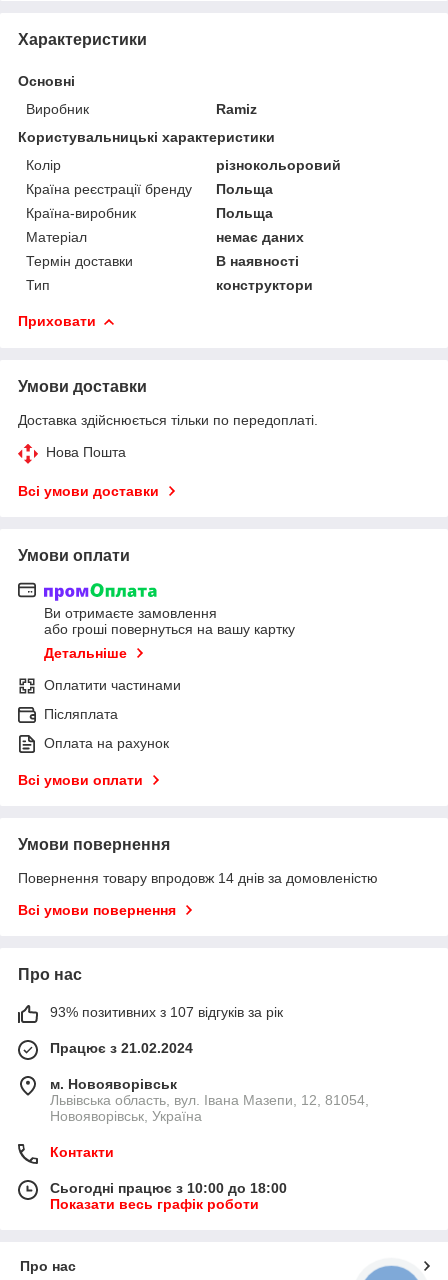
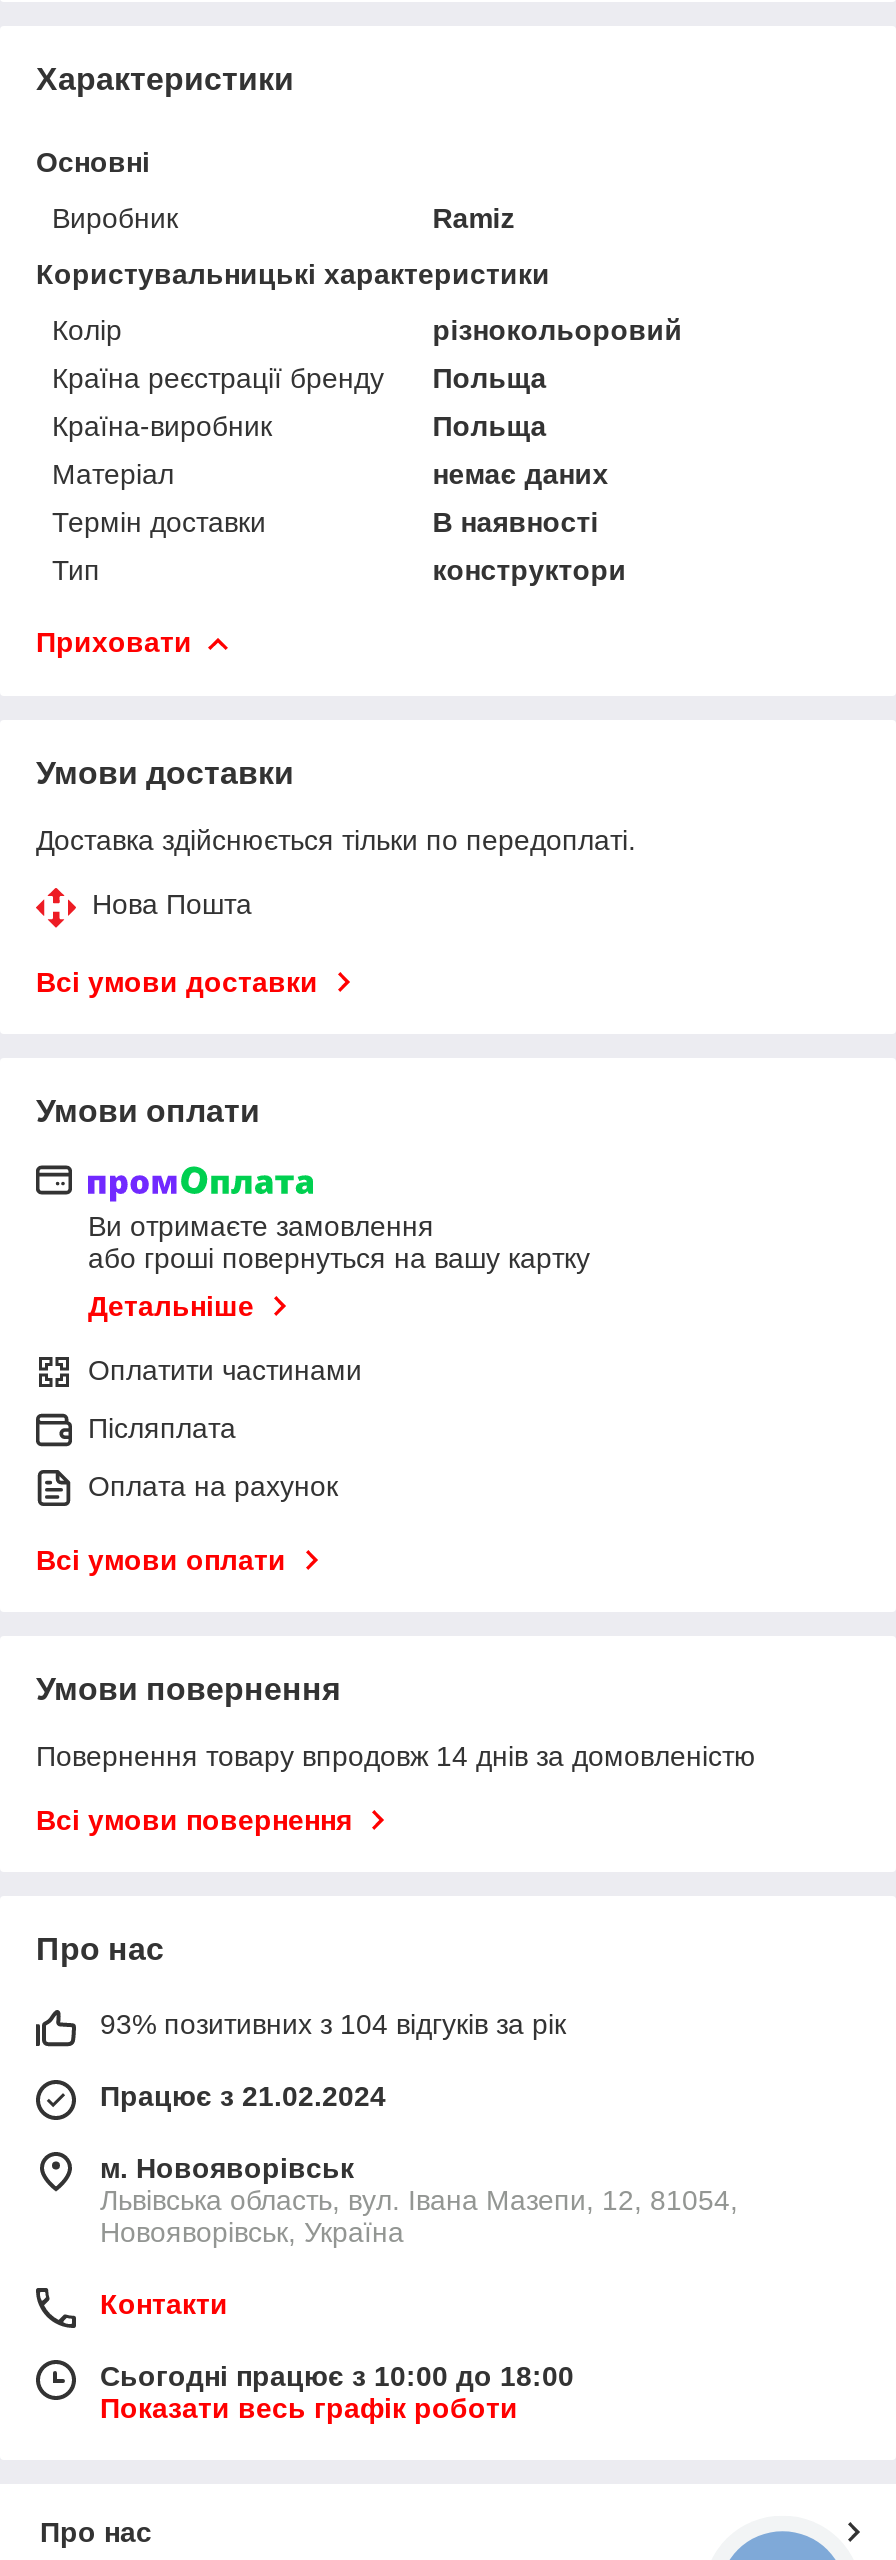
[50,1004,283,1020] 93% позитивних з 107 відгуків за рік -> [100,2008,566,2040] 93% позитивних з 104 відгуків за рік

